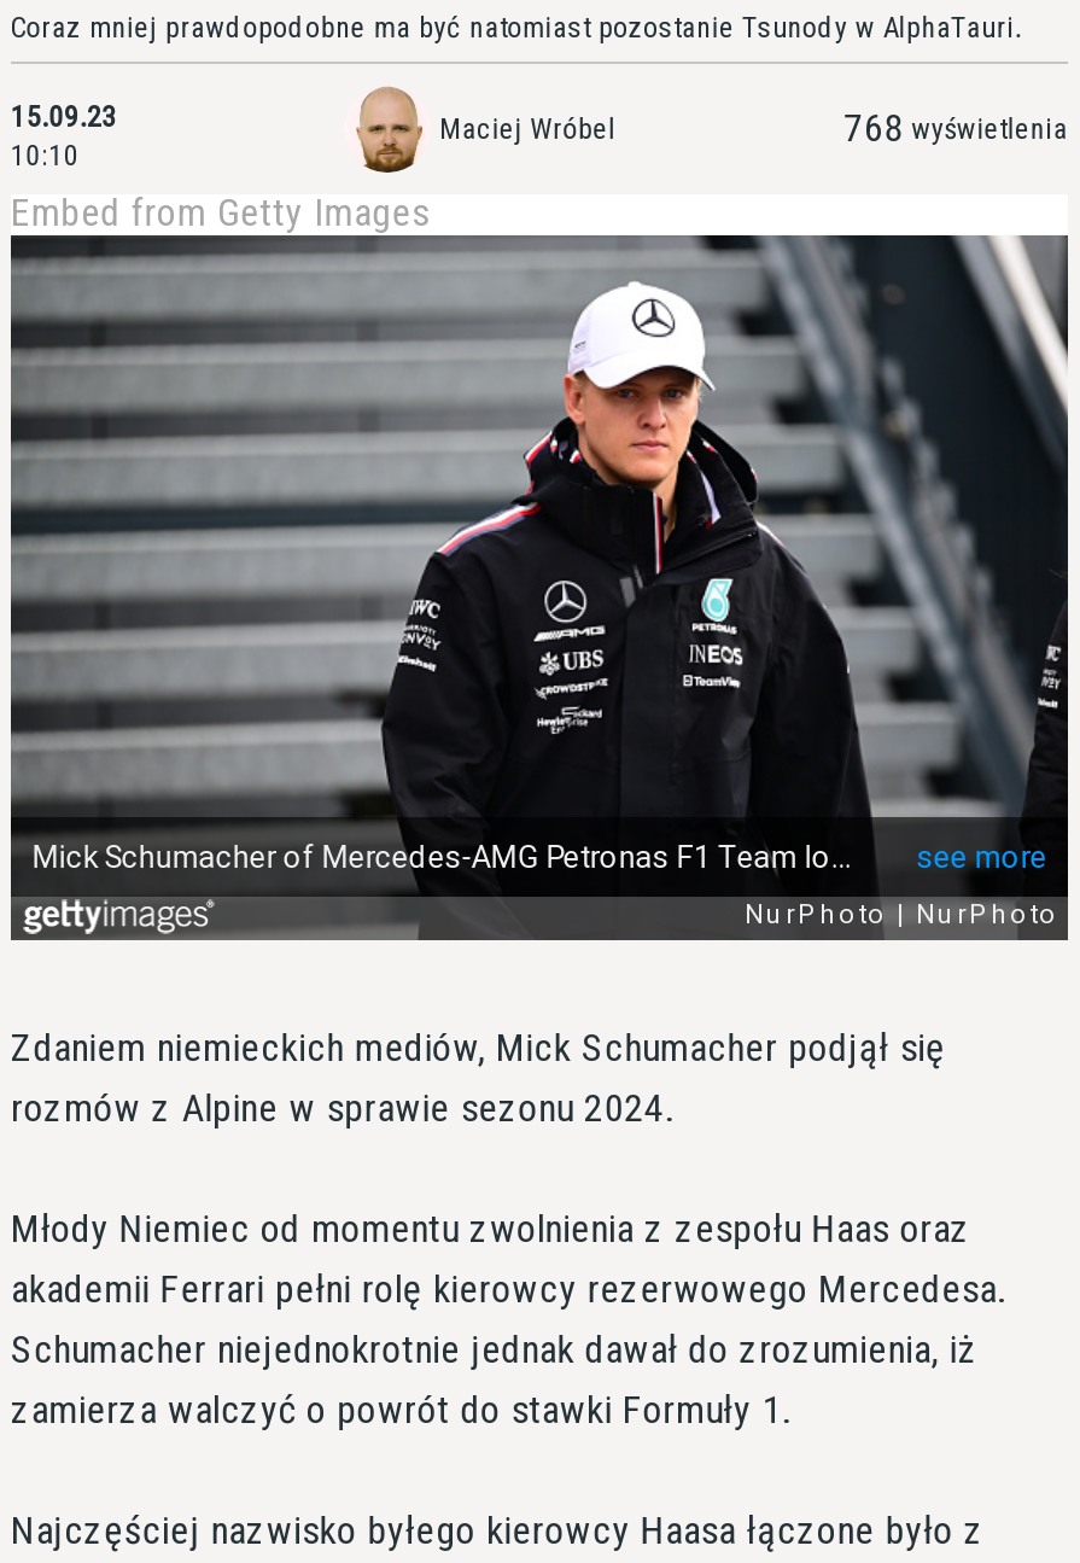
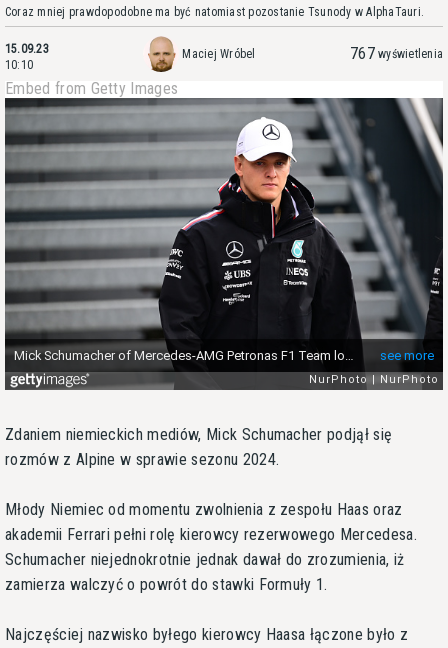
[844,105,1068,151] 768 wyświetlenia -> [350,44,443,63] 767 wyświetlenia

